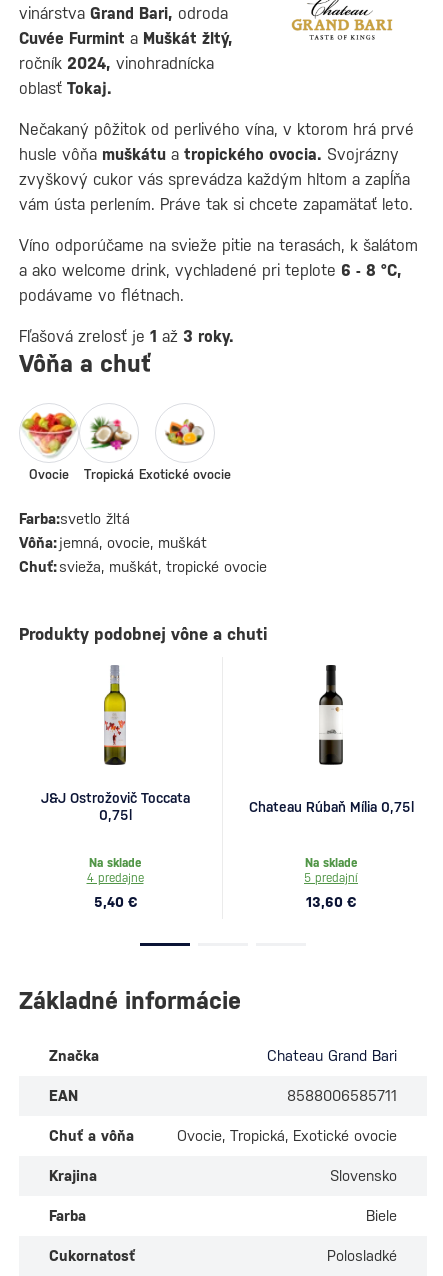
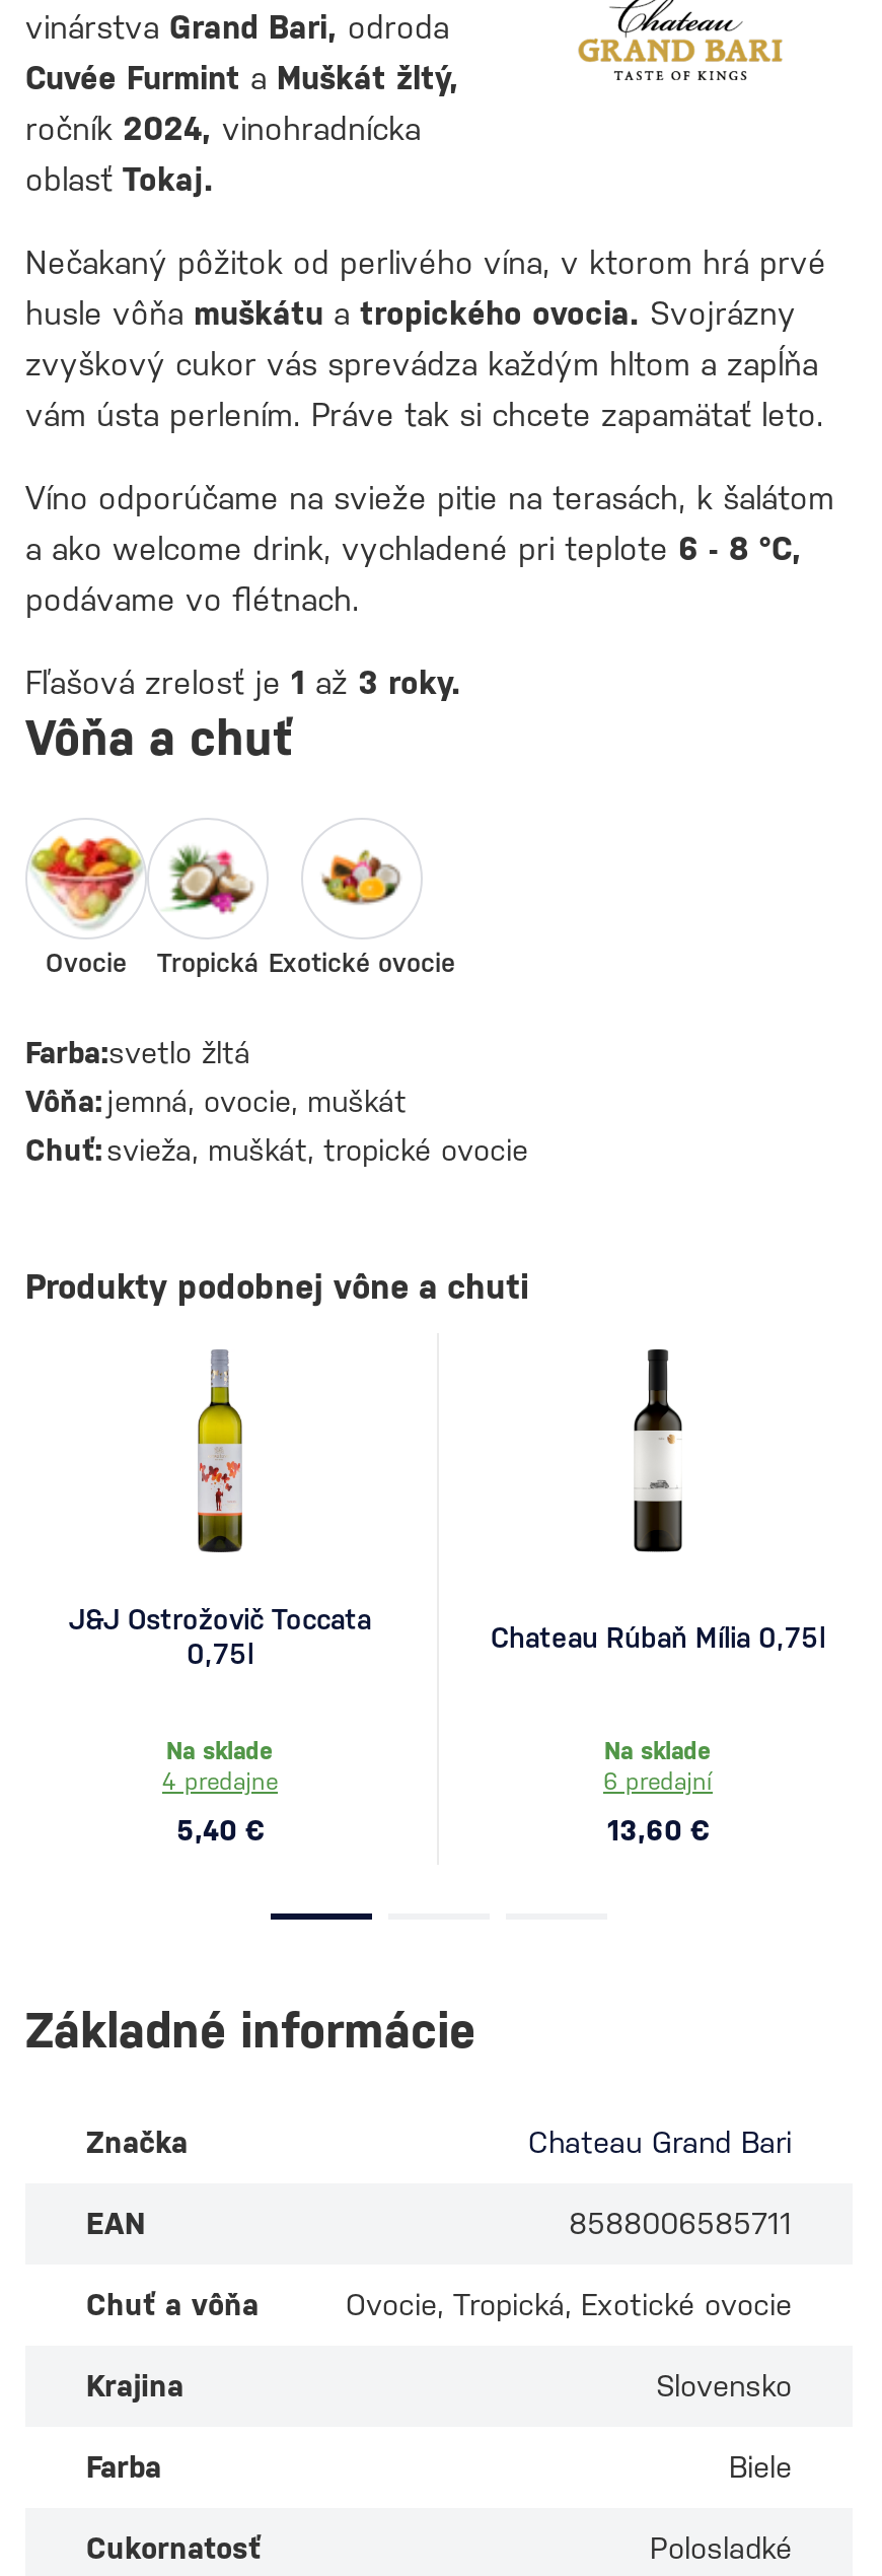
[304,871,358,885] 5 predajní -> [603,1767,713,1796] 6 predajní

